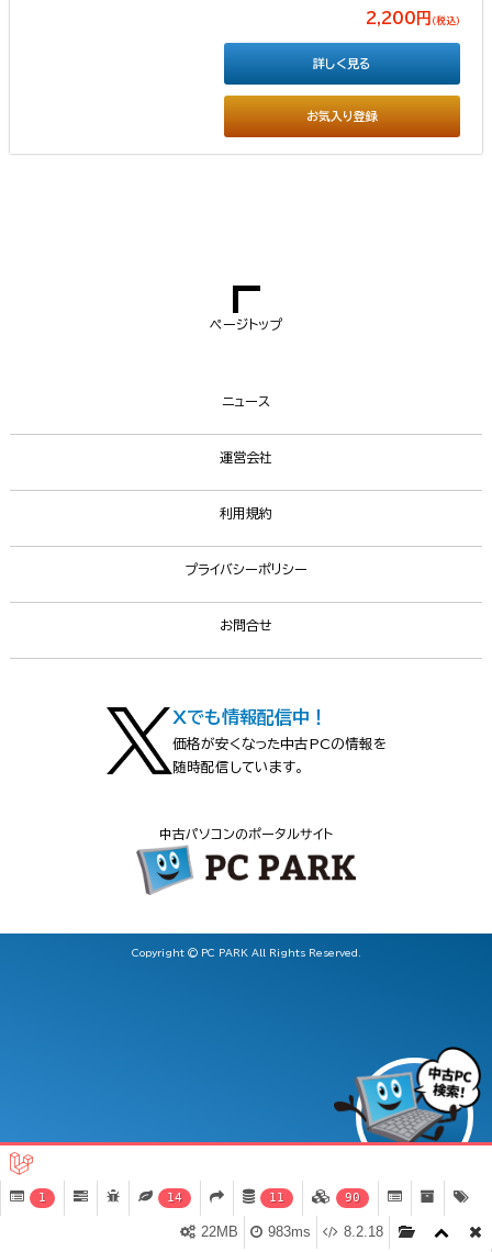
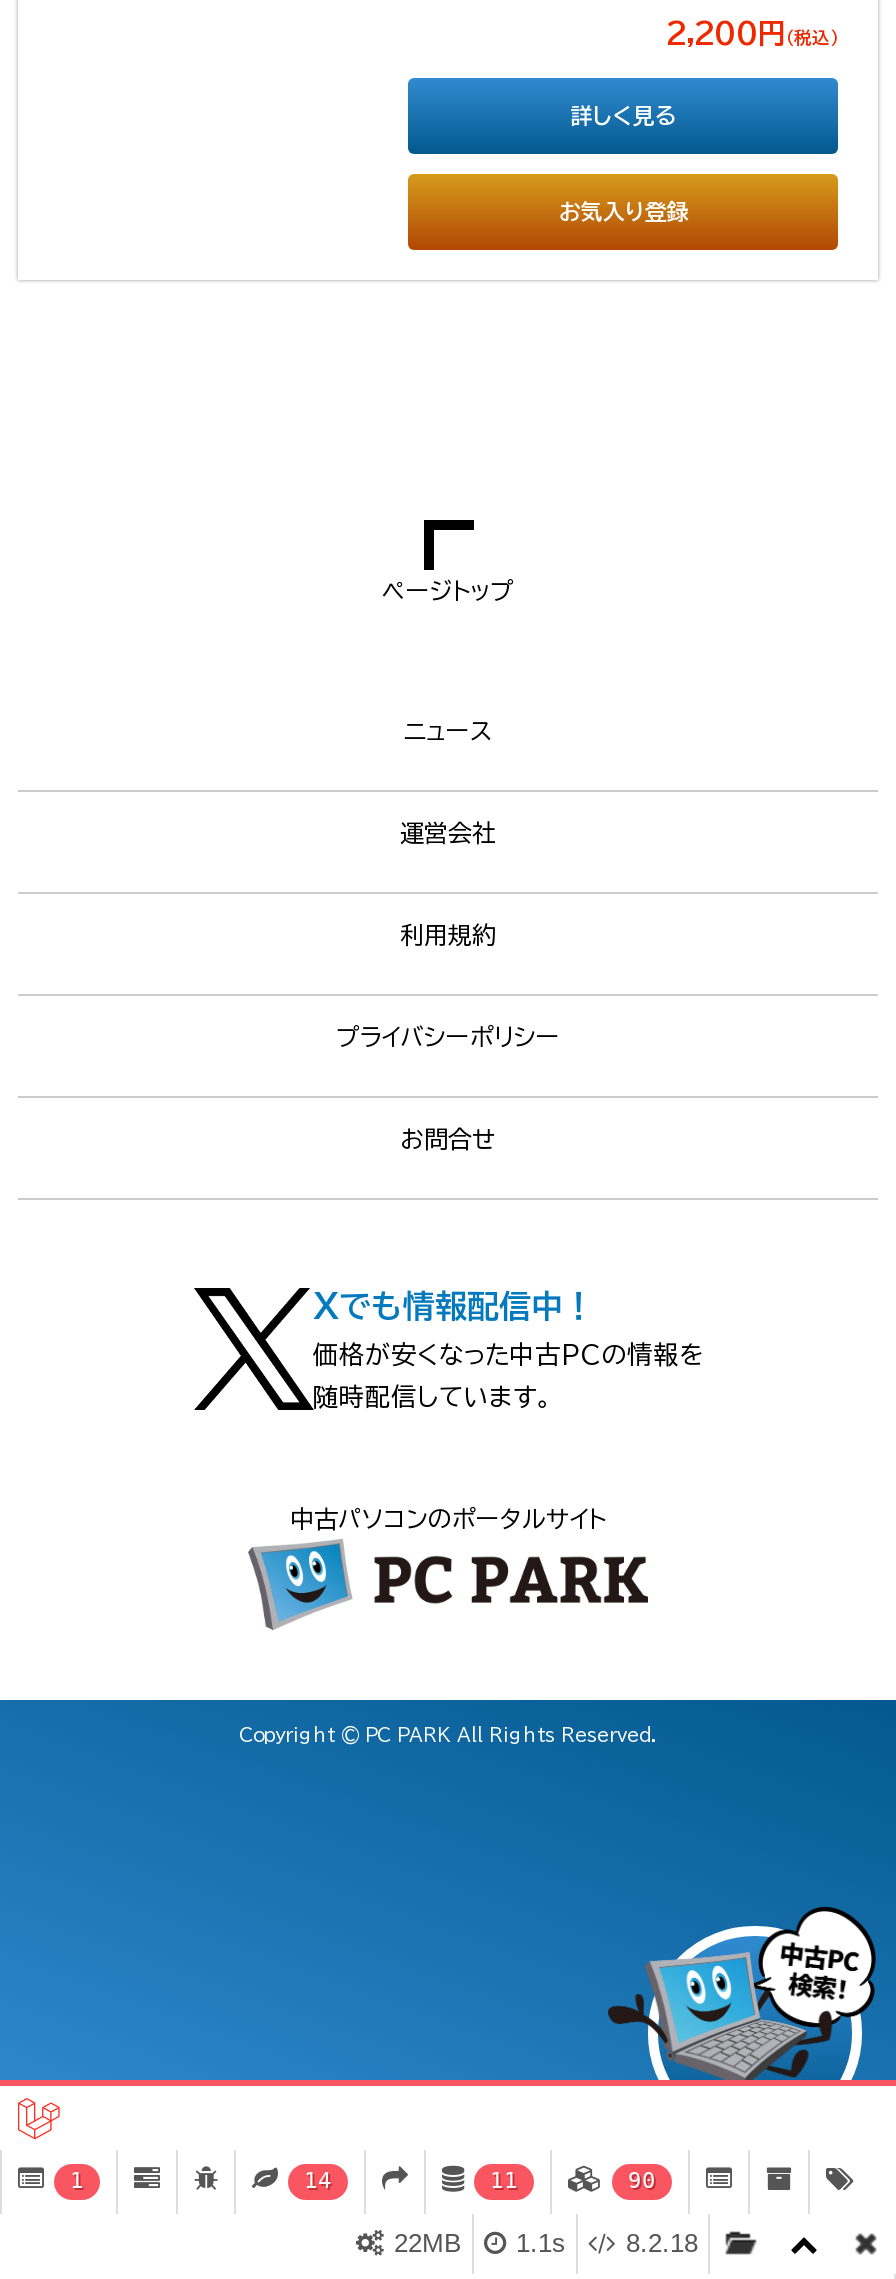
[201,1223,383,1240] 22MB 983ms 8.2.18 -> [394,2228,698,2258] 22MB 1.1s 8.2.18

